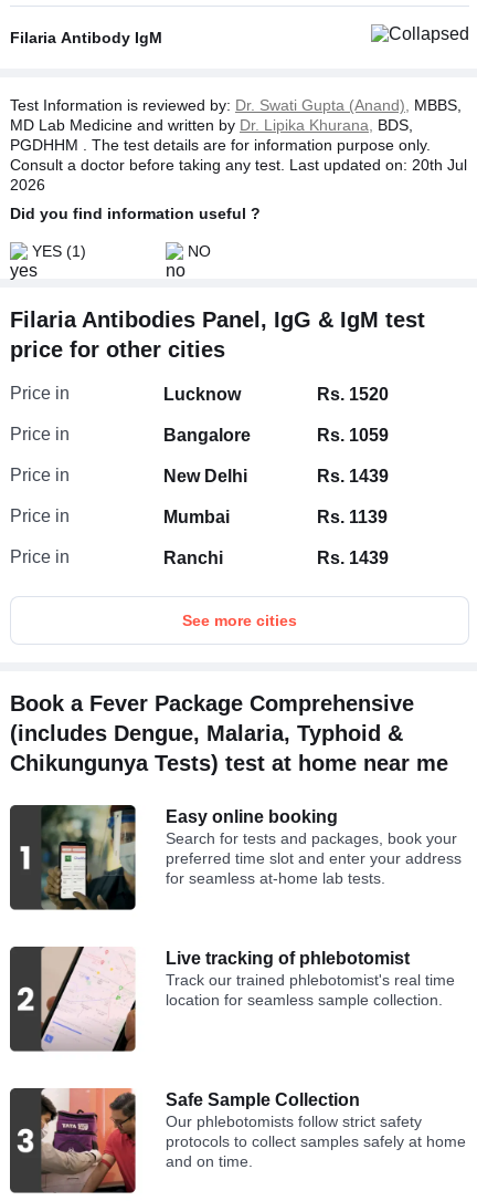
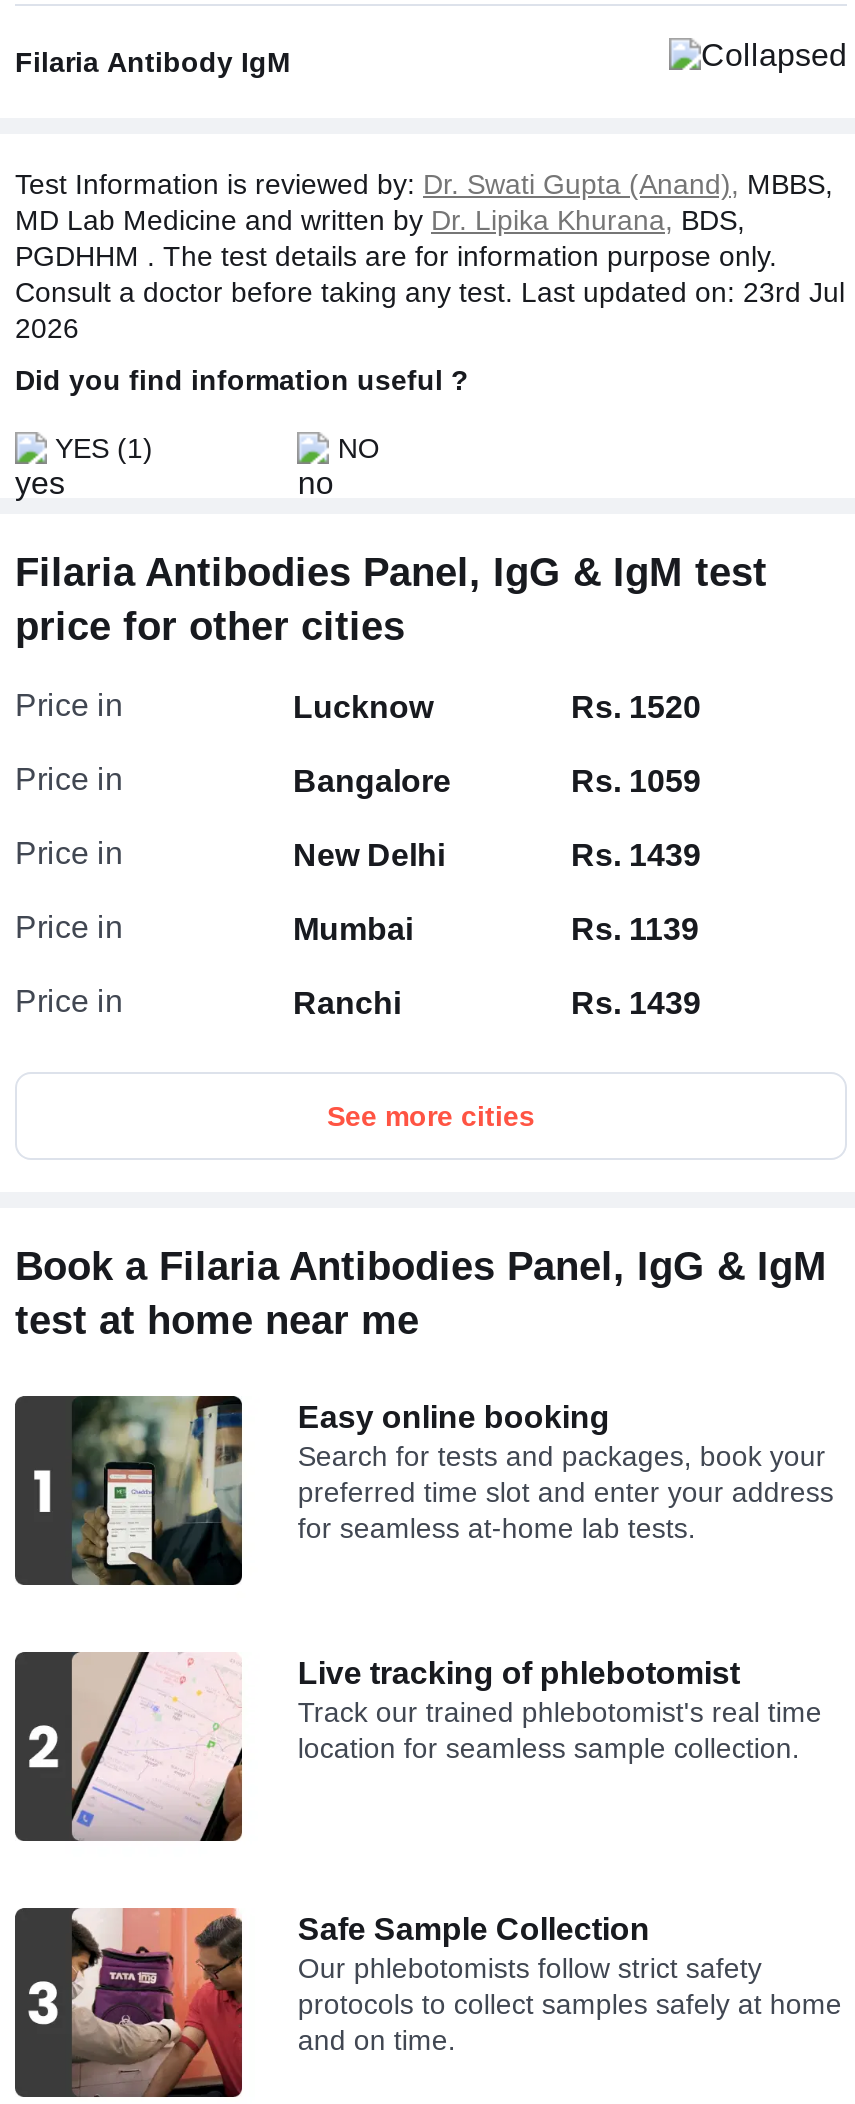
[10,156,467,174] Consult a doctor before taking any test. Last updated on: 20th Jul -> [15,276,845,308] Consult a doctor before taking any test. Last updated on: 23rd Jul
[10,691,448,775] Book a Fever Package Comprehensive | (includes Dengue, Malaria, Typhoid & | Chikungunya Tests) test at home near me -> [15,1244,827,1342] Book a Filaria Antibodies Panel, IgG & IgM | test at home near me

